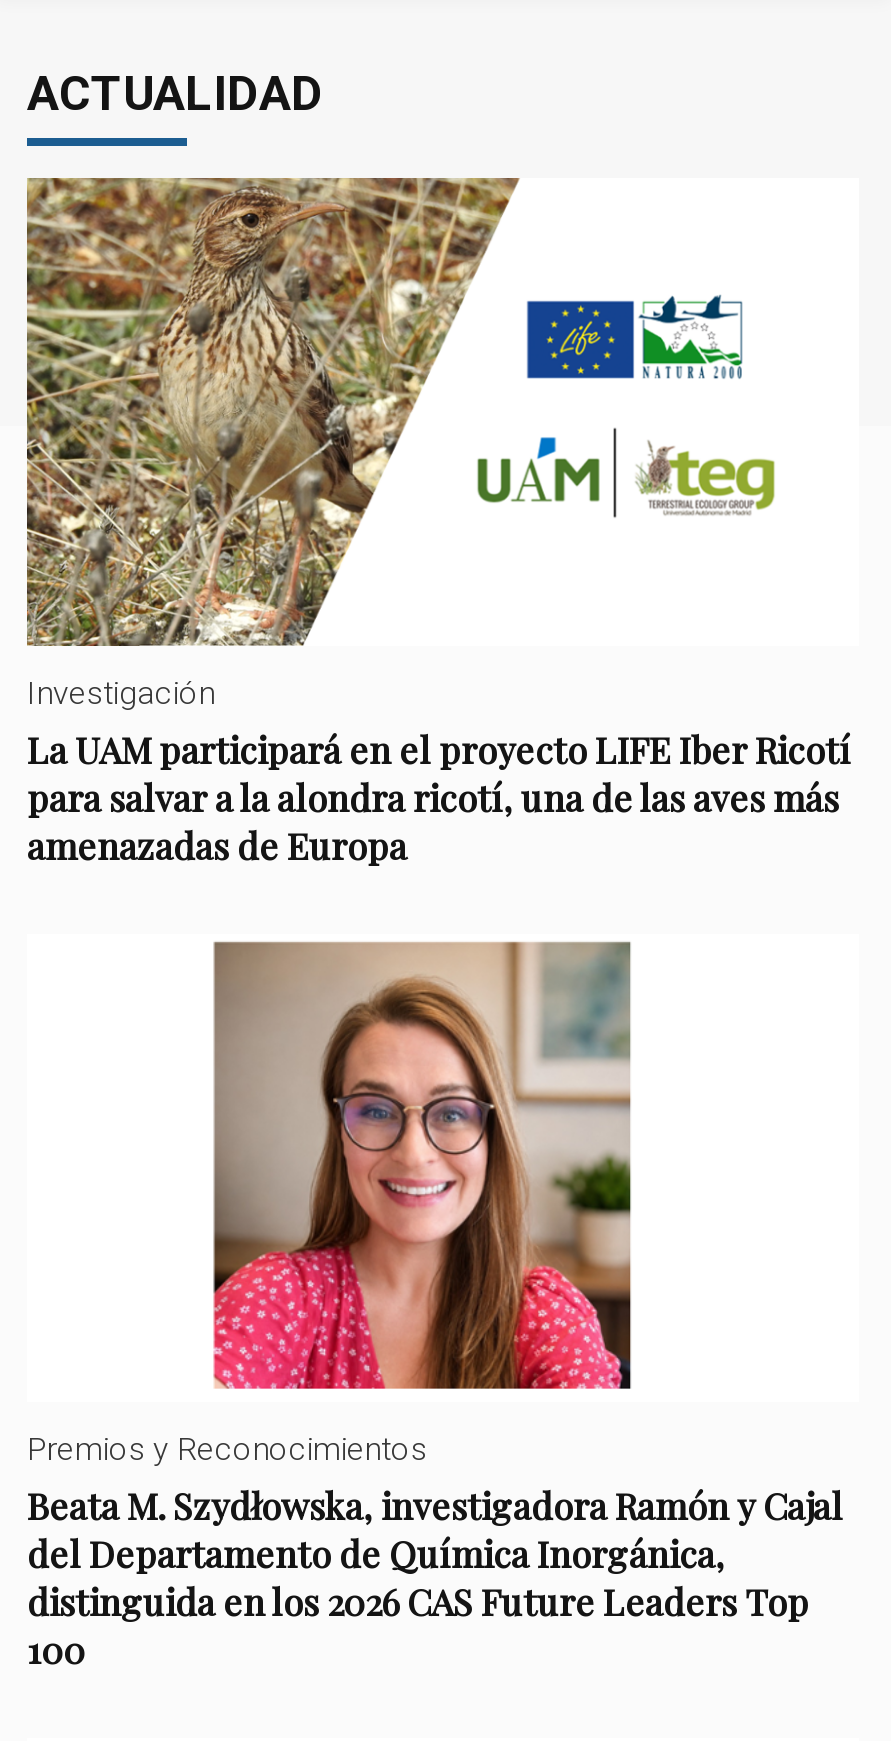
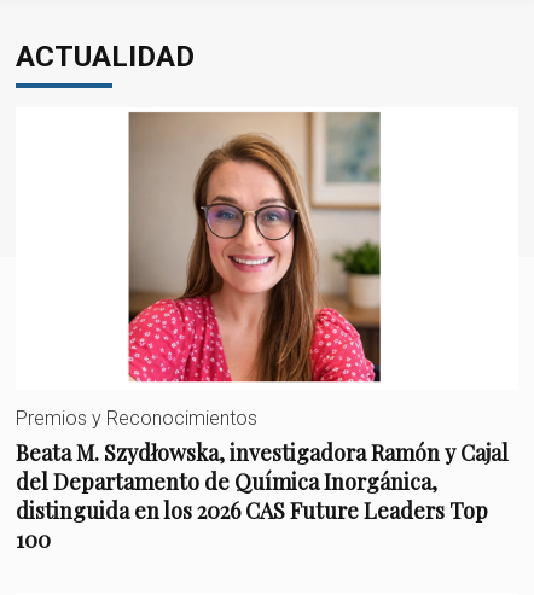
[25,176,851,870] [image] | Investigación | La UAM participará en el proyecto LIFE Iber Ricotí | para salvar a la alondra ricotí, una de las aves más | amenazadas de Europa -> none

